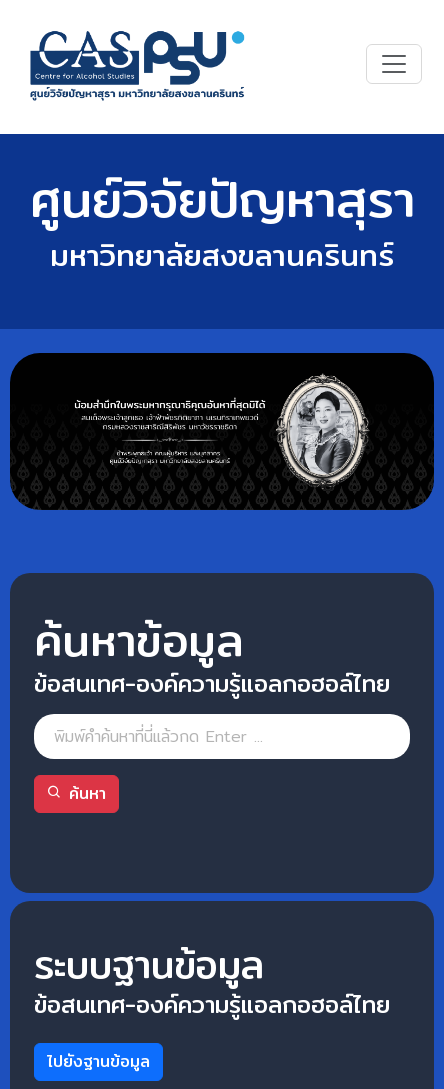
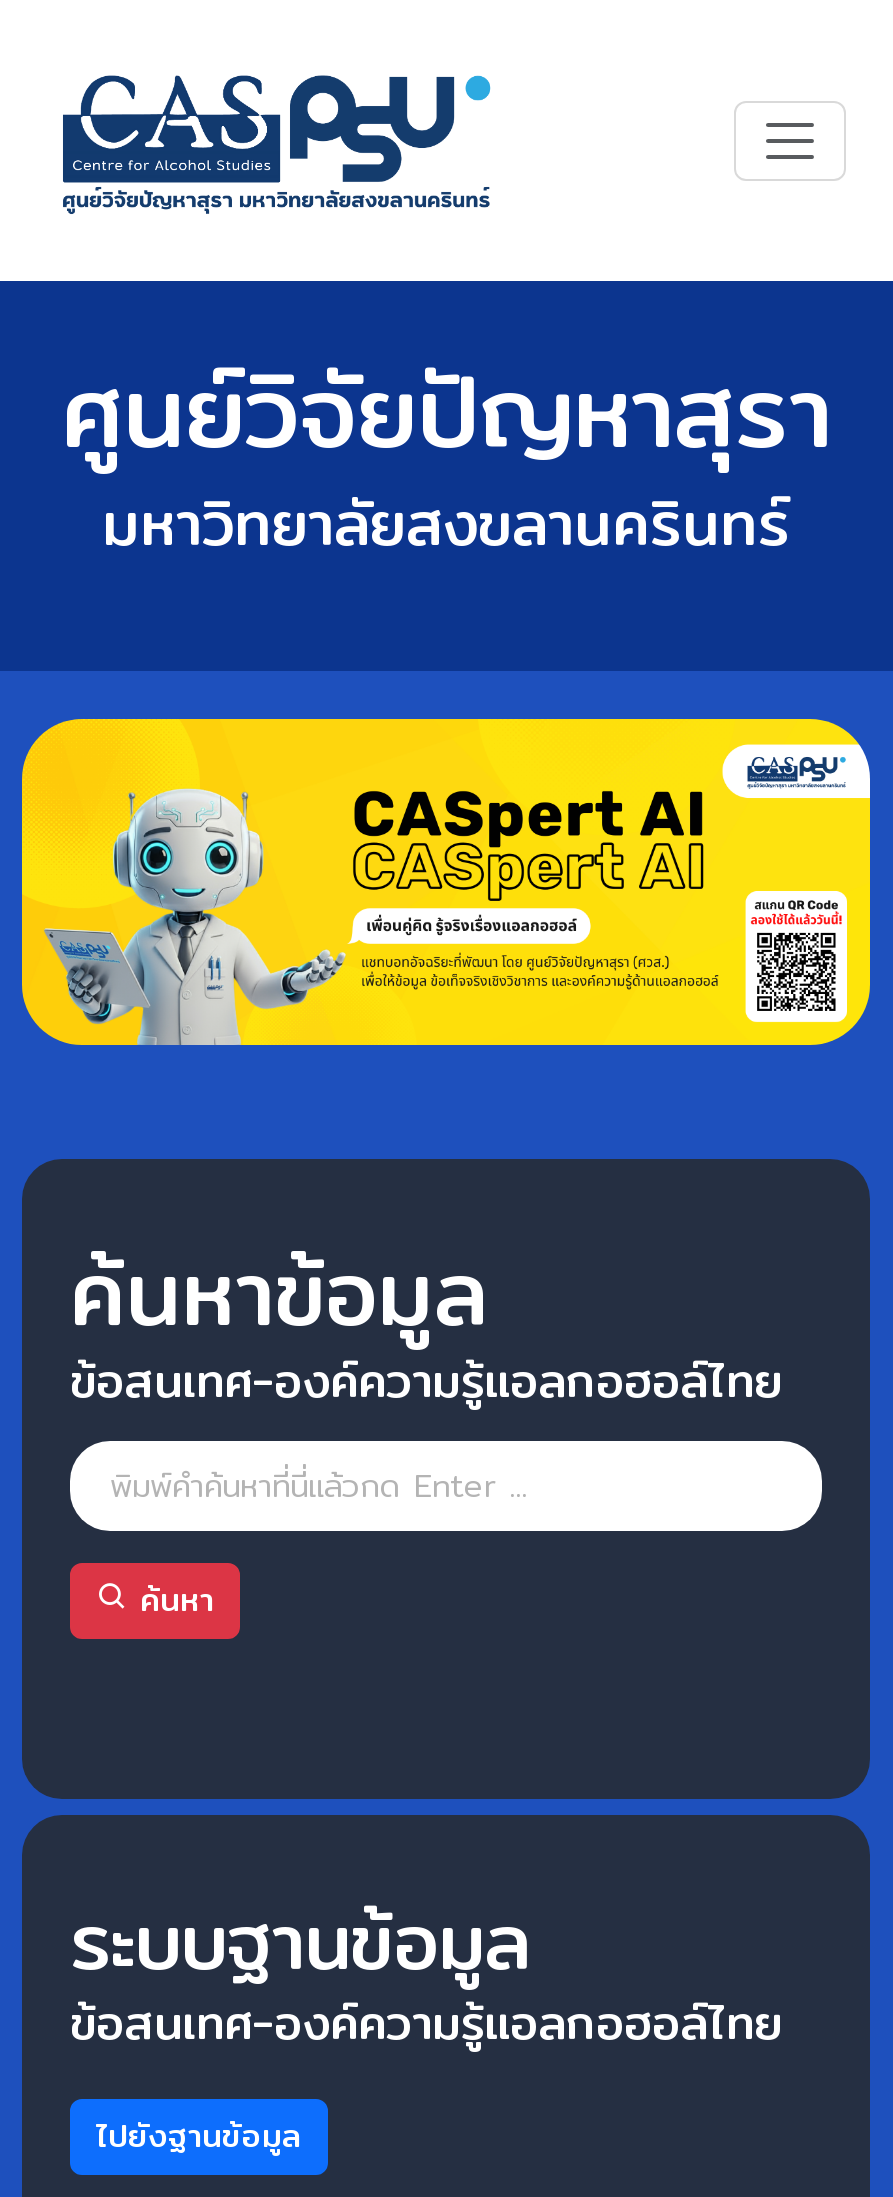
[9,352,435,516] [image] -> [20,717,872,1047] [image]

